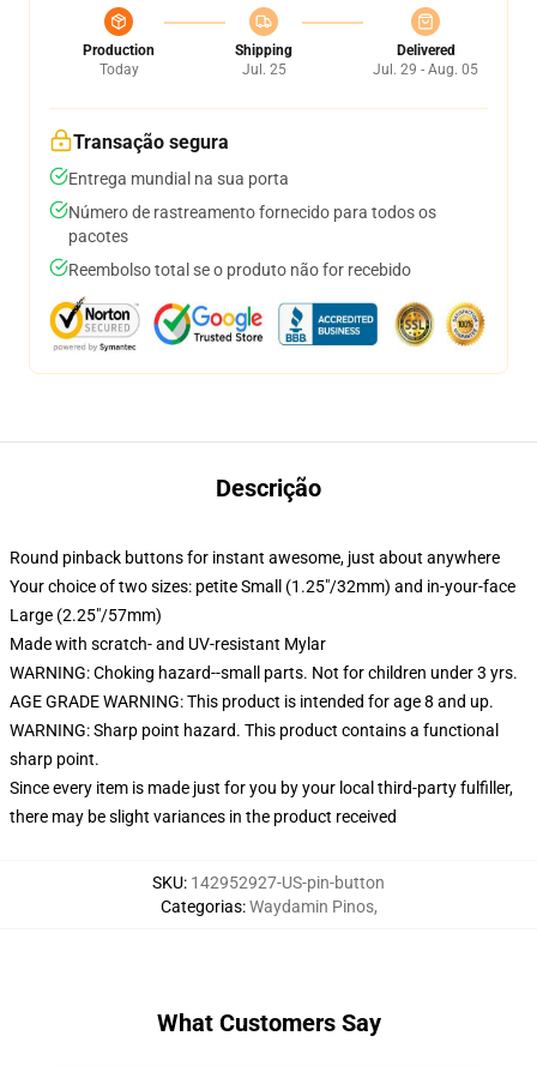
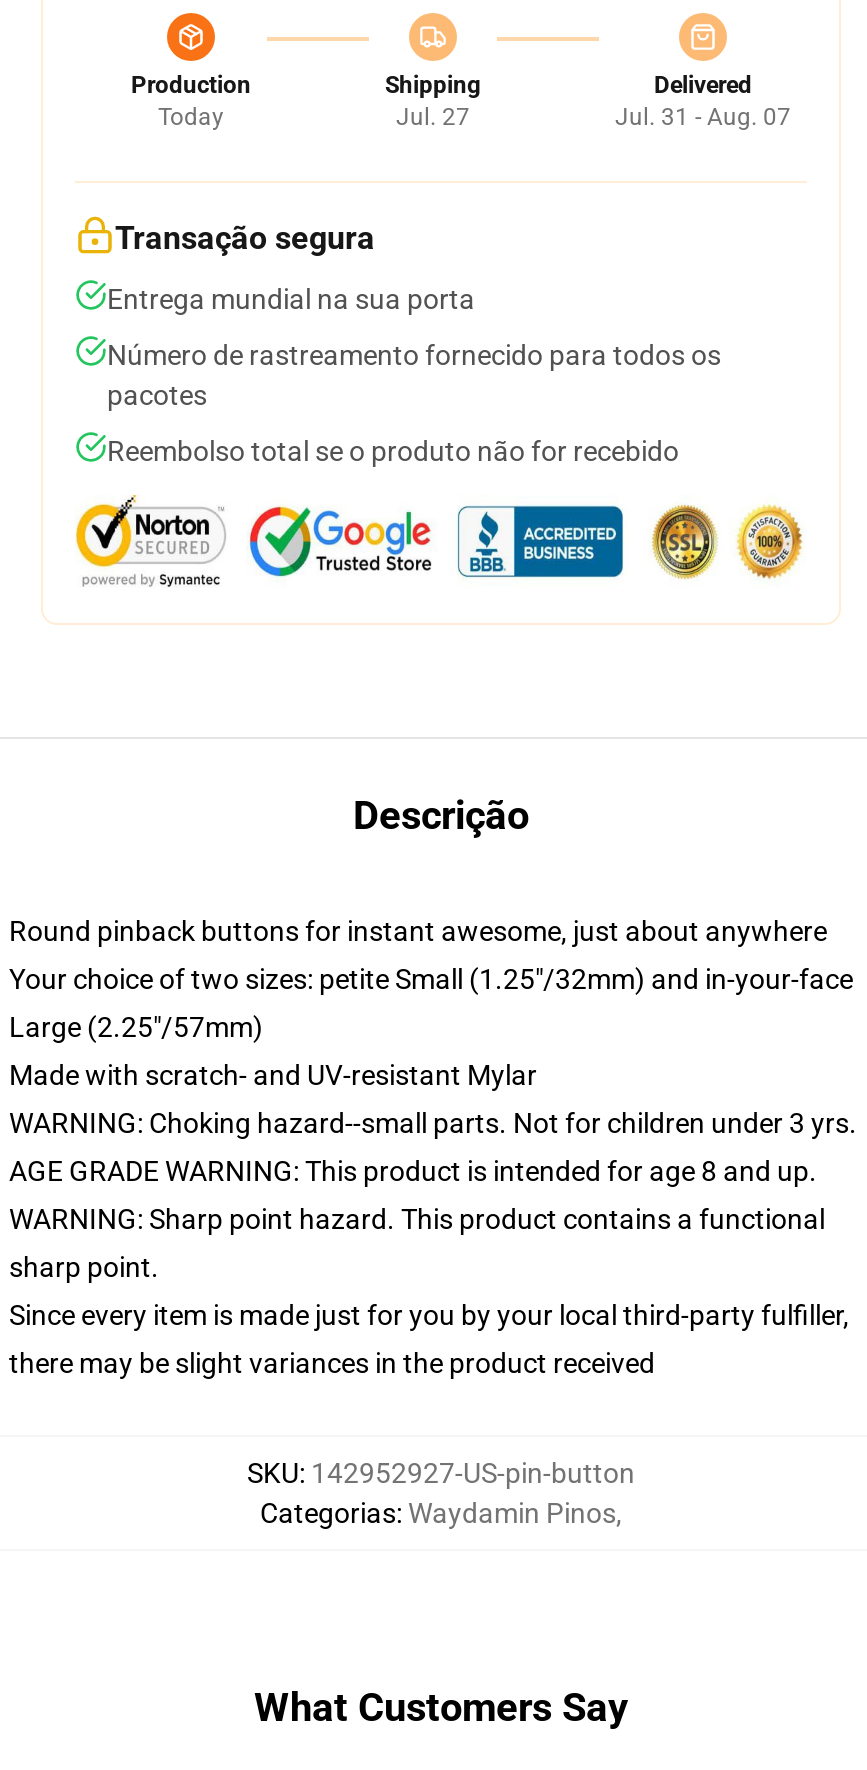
[242,61,286,78] Jul. 25 -> [396,103,470,131] Jul. 27
[373,61,478,78] Jul. 29 - Aug. 05 -> [615,103,791,131] Jul. 31 - Aug. 07

